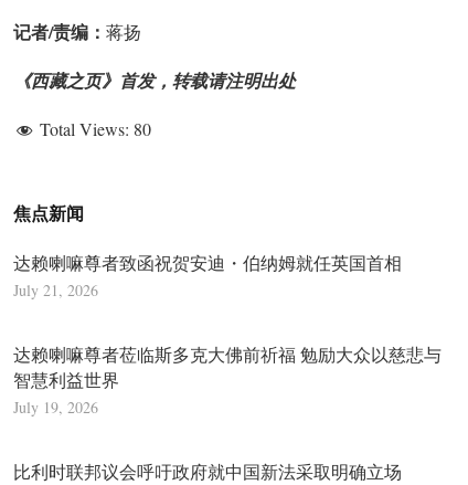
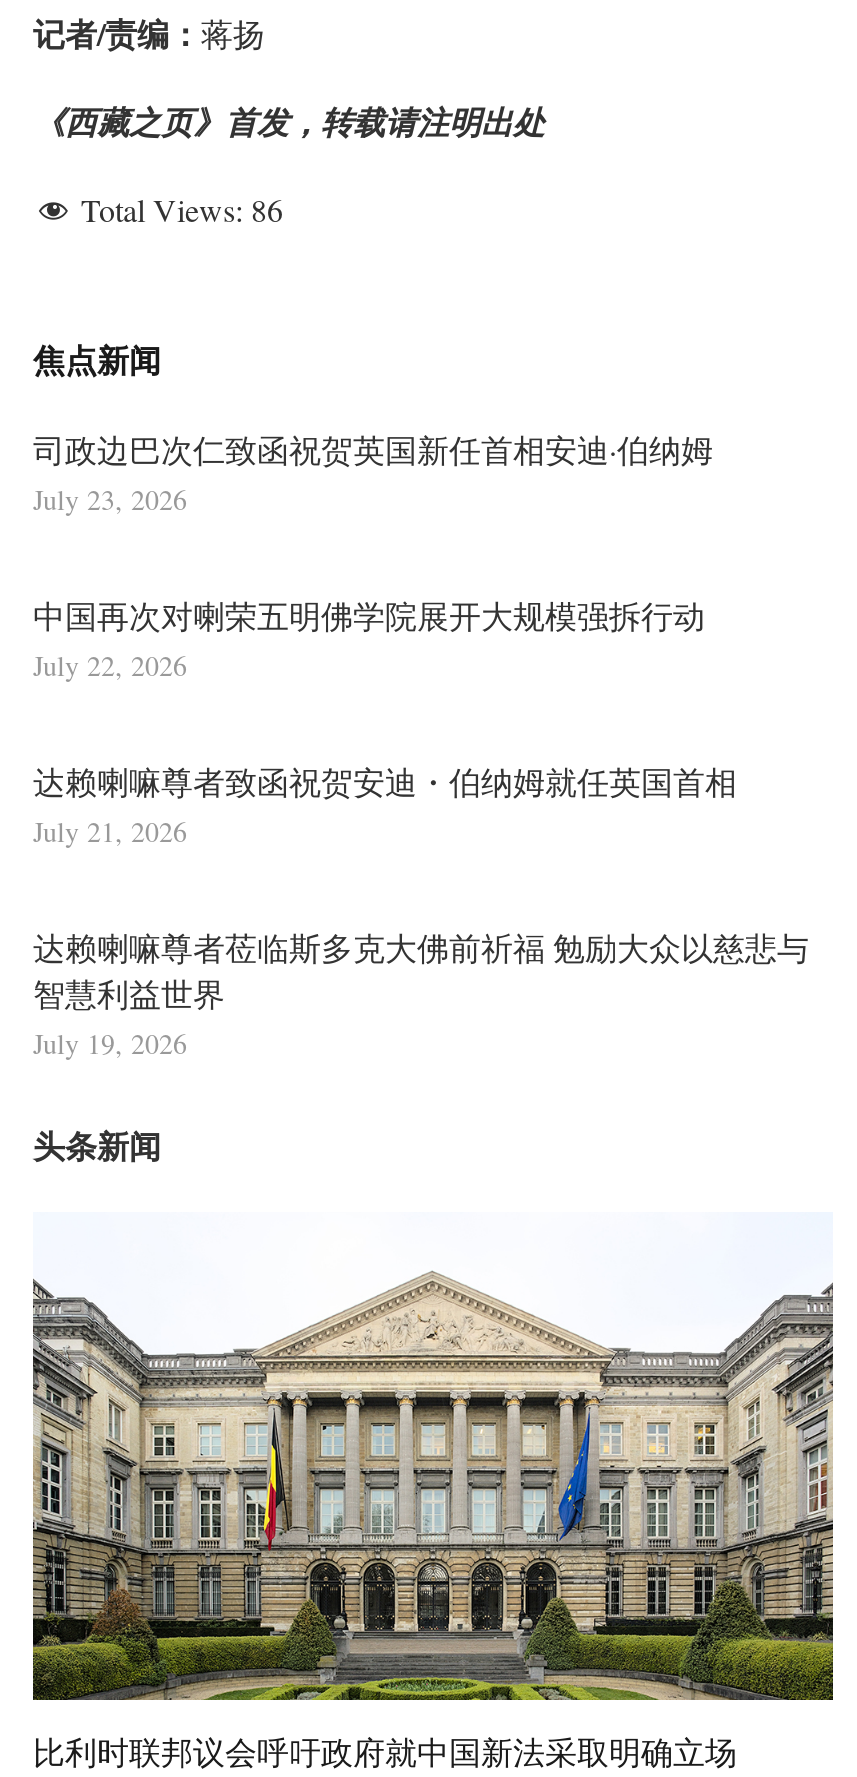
[40,118,151,141] Total Views: 80 -> [81,187,283,229] Total Views: 86
none -> [33,427,713,683] 司政边巴次仁致函祝贺英国新任首相安迪·伯纳姆 | July 23, 2026 | 中国再次对喇荣五明佛学院展开大规模强拆行动 | July 22, 2026
none -> [31,1270,835,1704] [image]
none -> [33,1122,161,1168] 头条新闻

